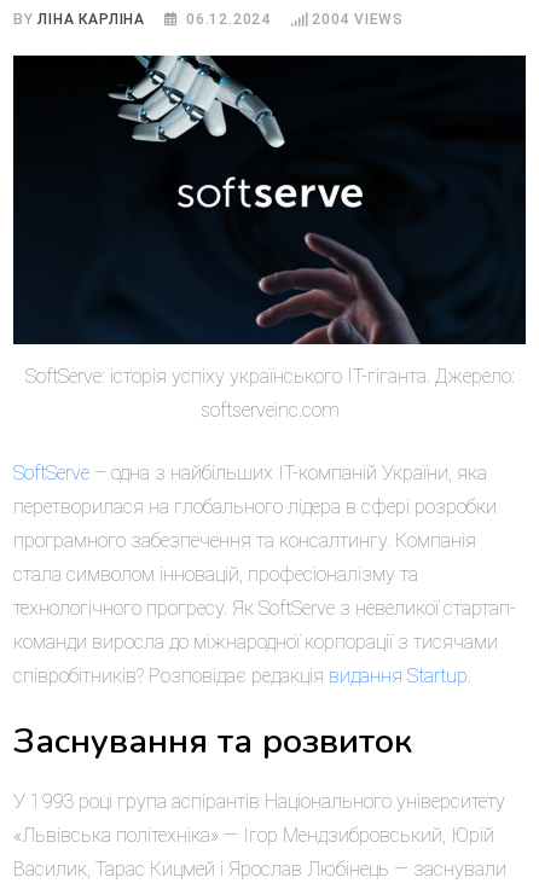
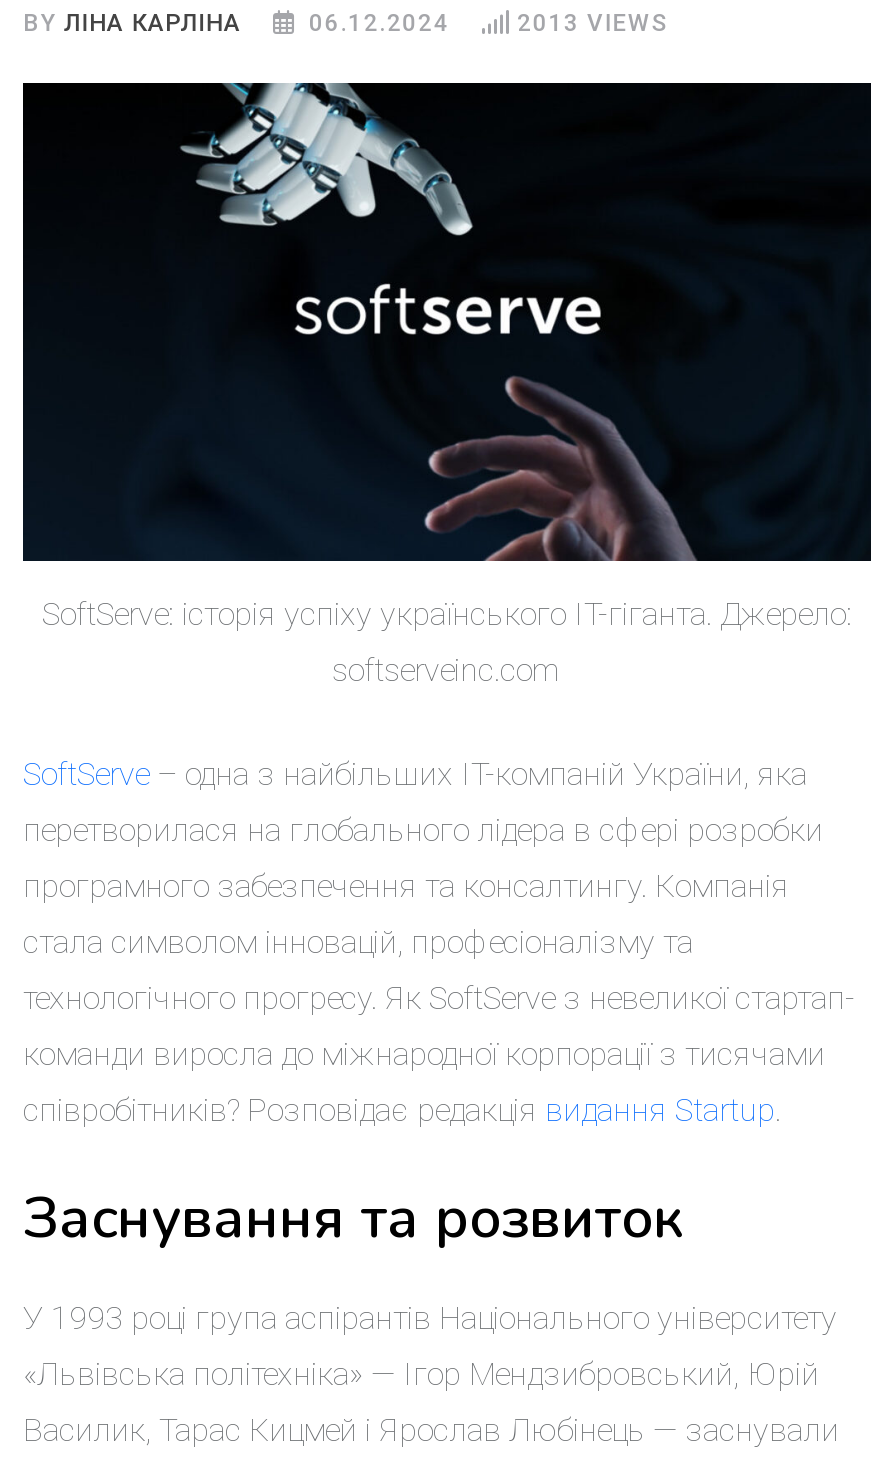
[312,11,404,28] 2004 VIEWS -> [517,9,669,37] 2013 VIEWS

